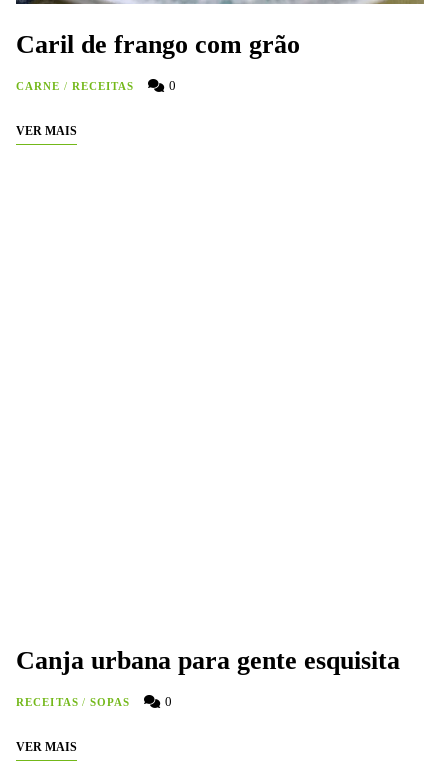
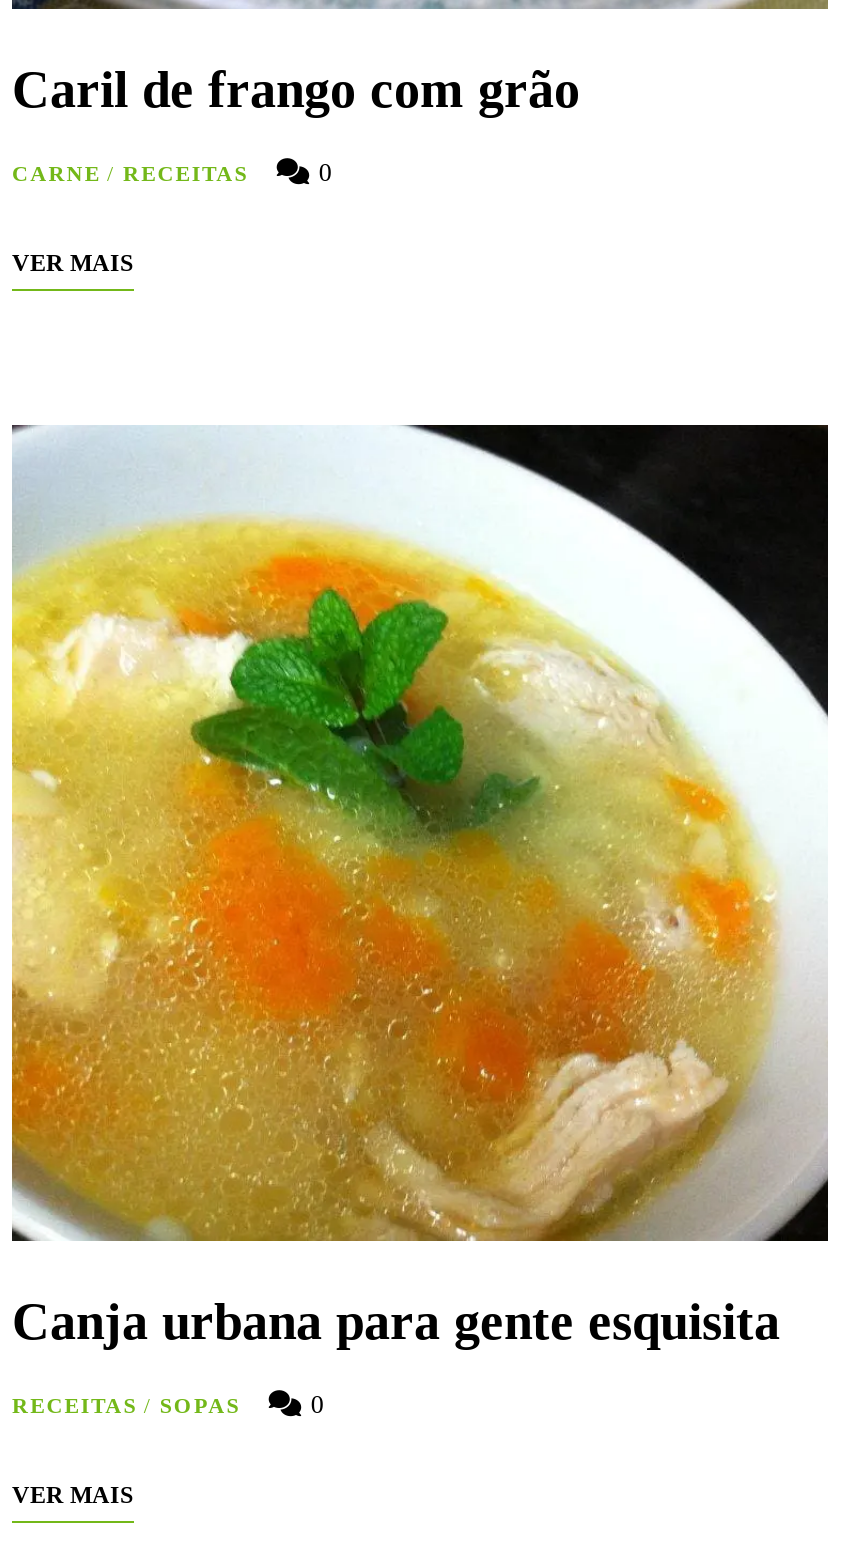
none -> [10,422,830,1244] [image]

